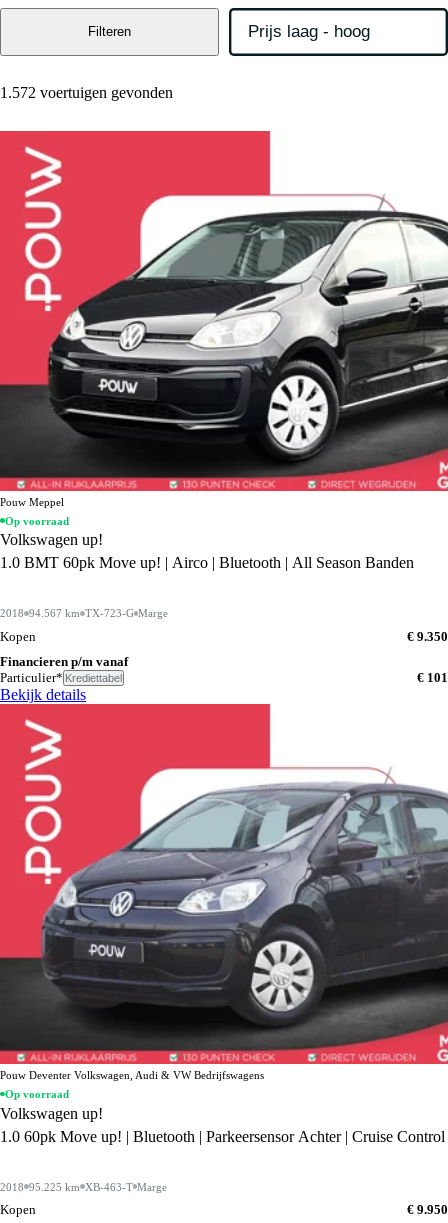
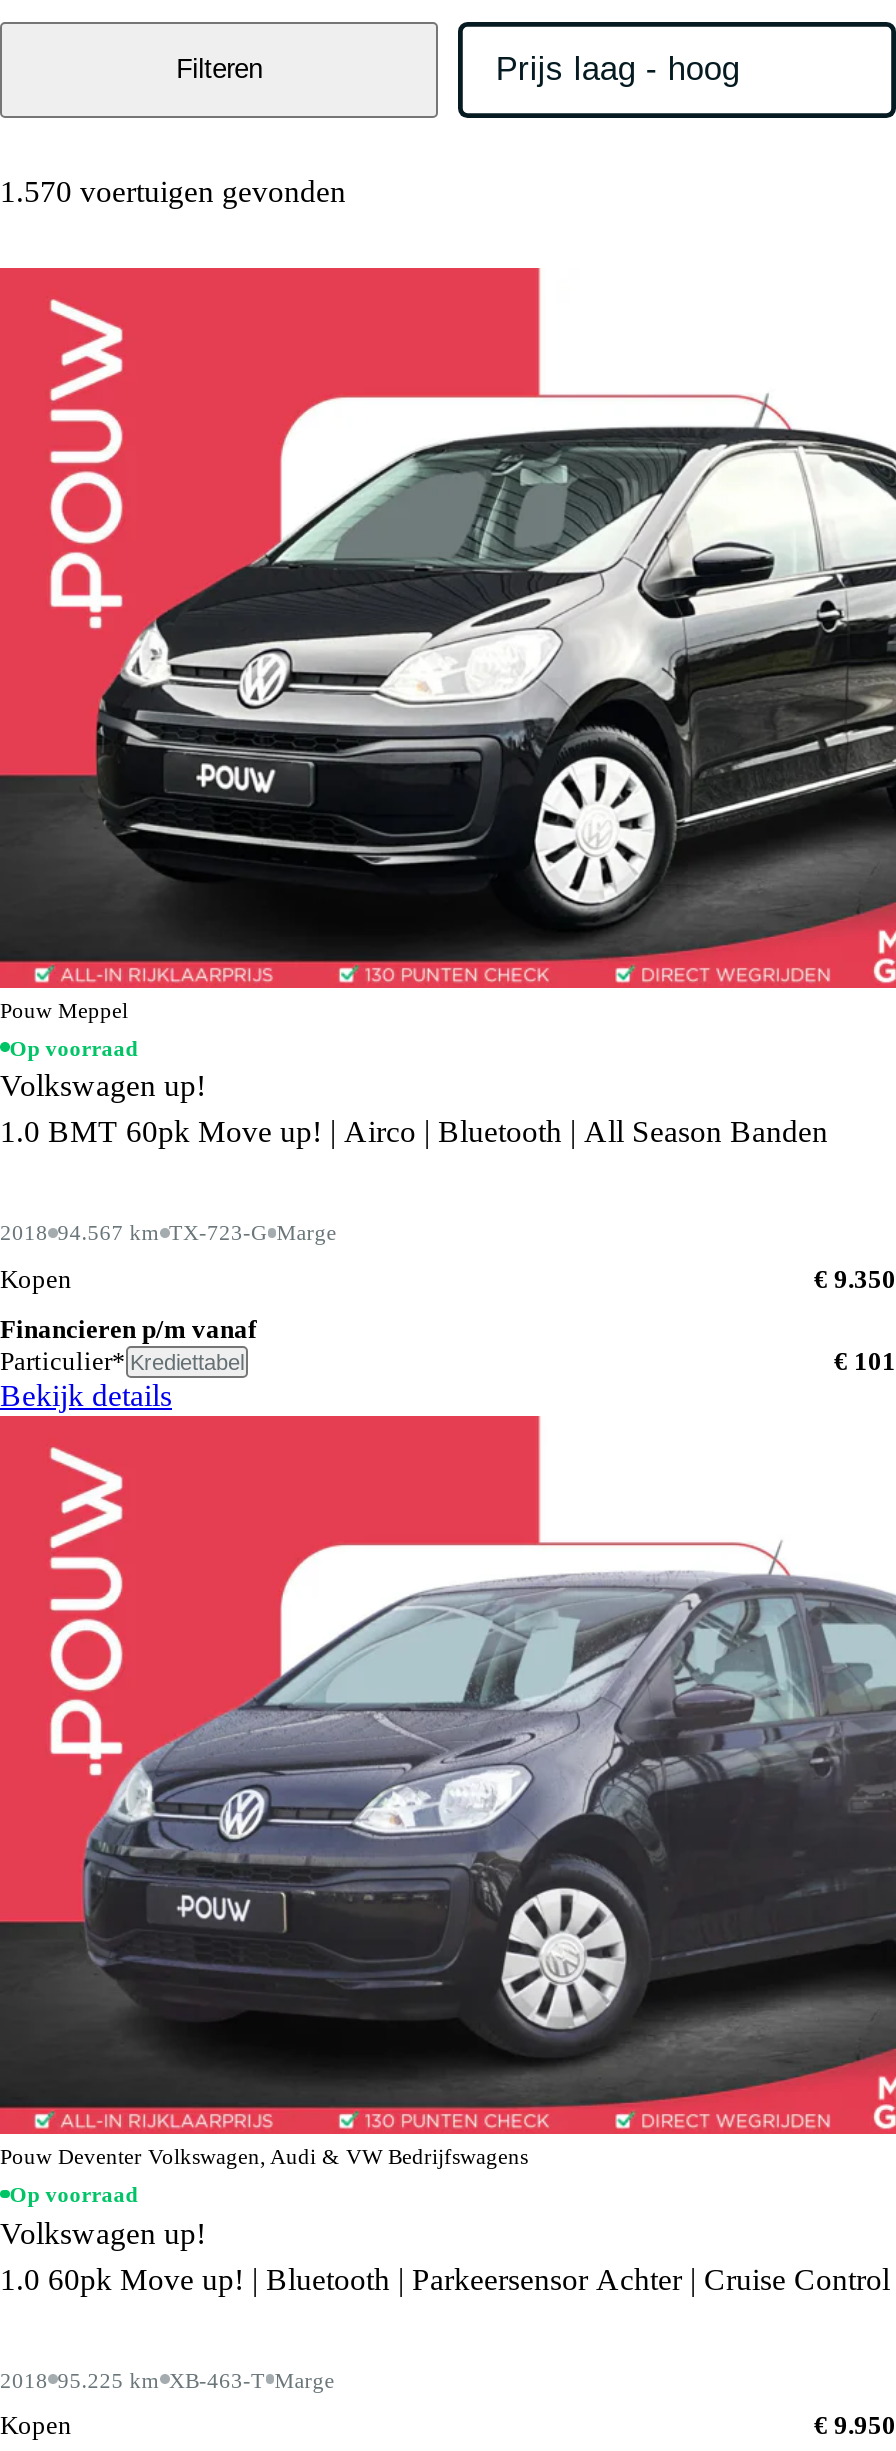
[0,84,173,101] 1.572 voertuigen gevonden -> [0,174,346,208] 1.570 voertuigen gevonden

